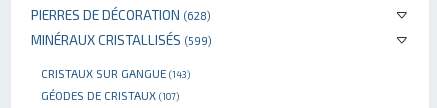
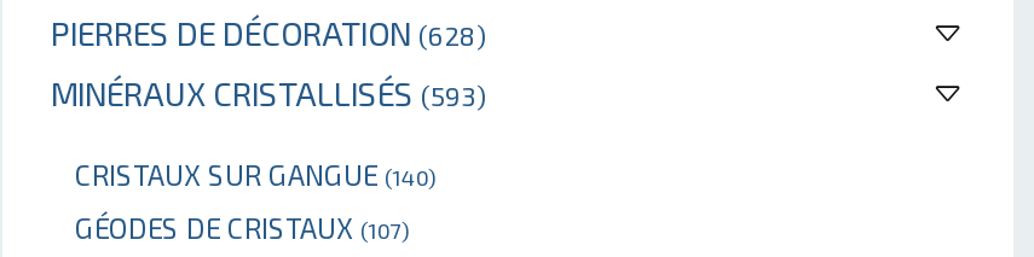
[31,31,212,48] MINÉRAUX CRISTALLISÉS (599) -> [51,72,486,113] MINÉRAUX CRISTALLISÉS (593)
[41,66,190,80] CRISTAUX SUR GANGUE (143) -> [75,157,435,191] CRISTAUX SUR GANGUE (140)

